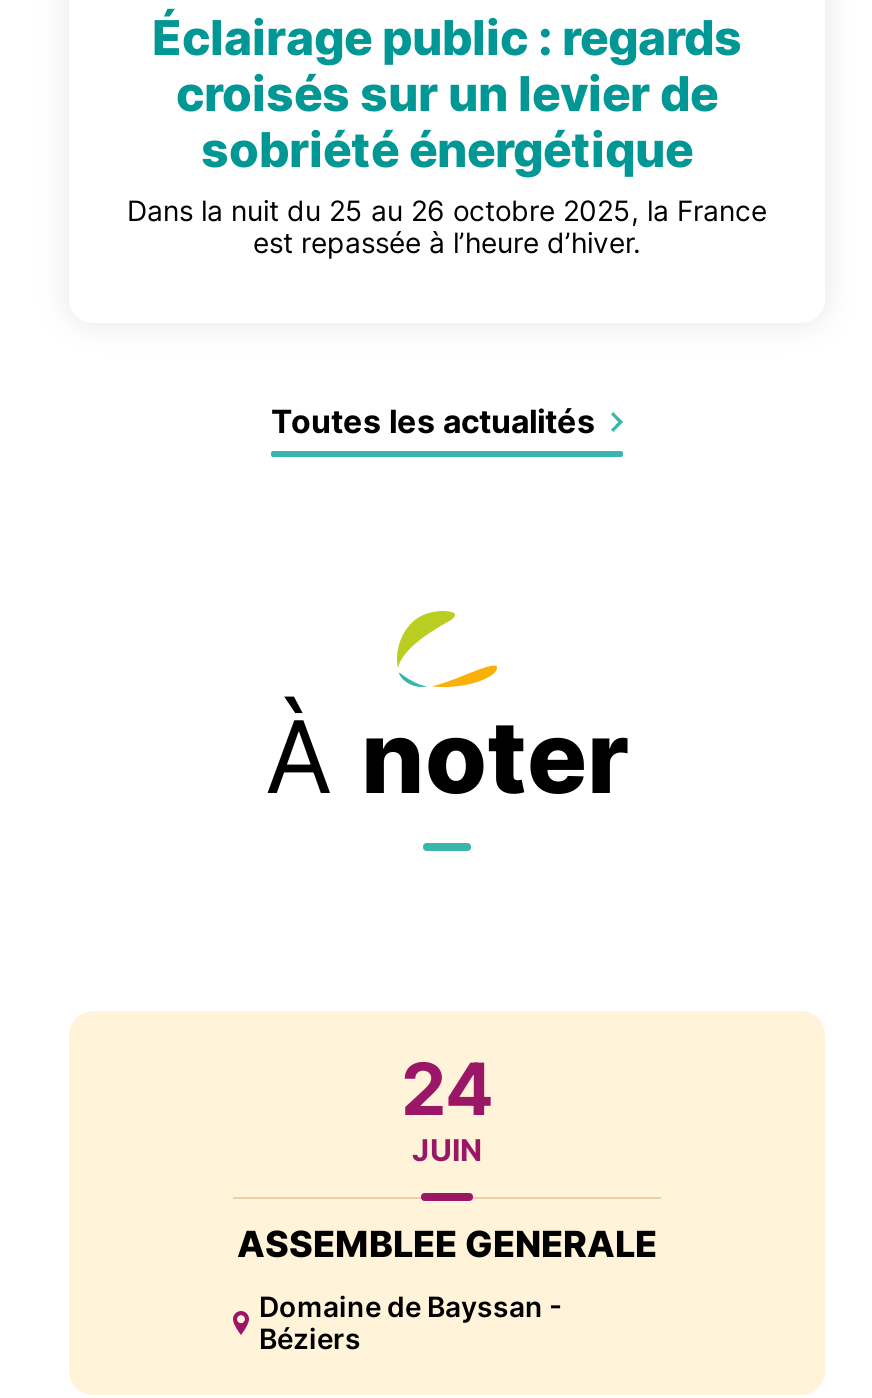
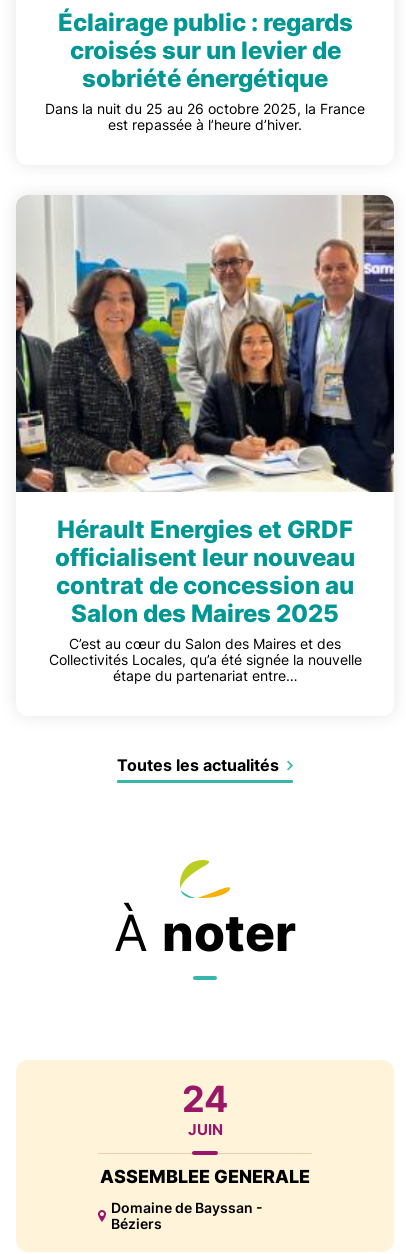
none -> [15,194,395,684] [image] | Hérault Energies et GRDF | officialisent leur nouveau | contrat de concession au | Salon des Maires 2025 | C’est au cœur du Salon des Maires et des | Collectivités Locales, qu’a été signée la nouvelle | étape du partenariat entre…

